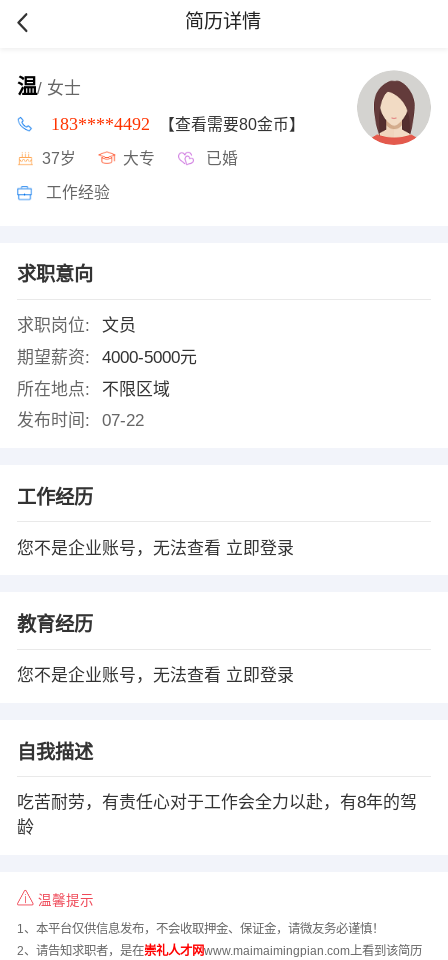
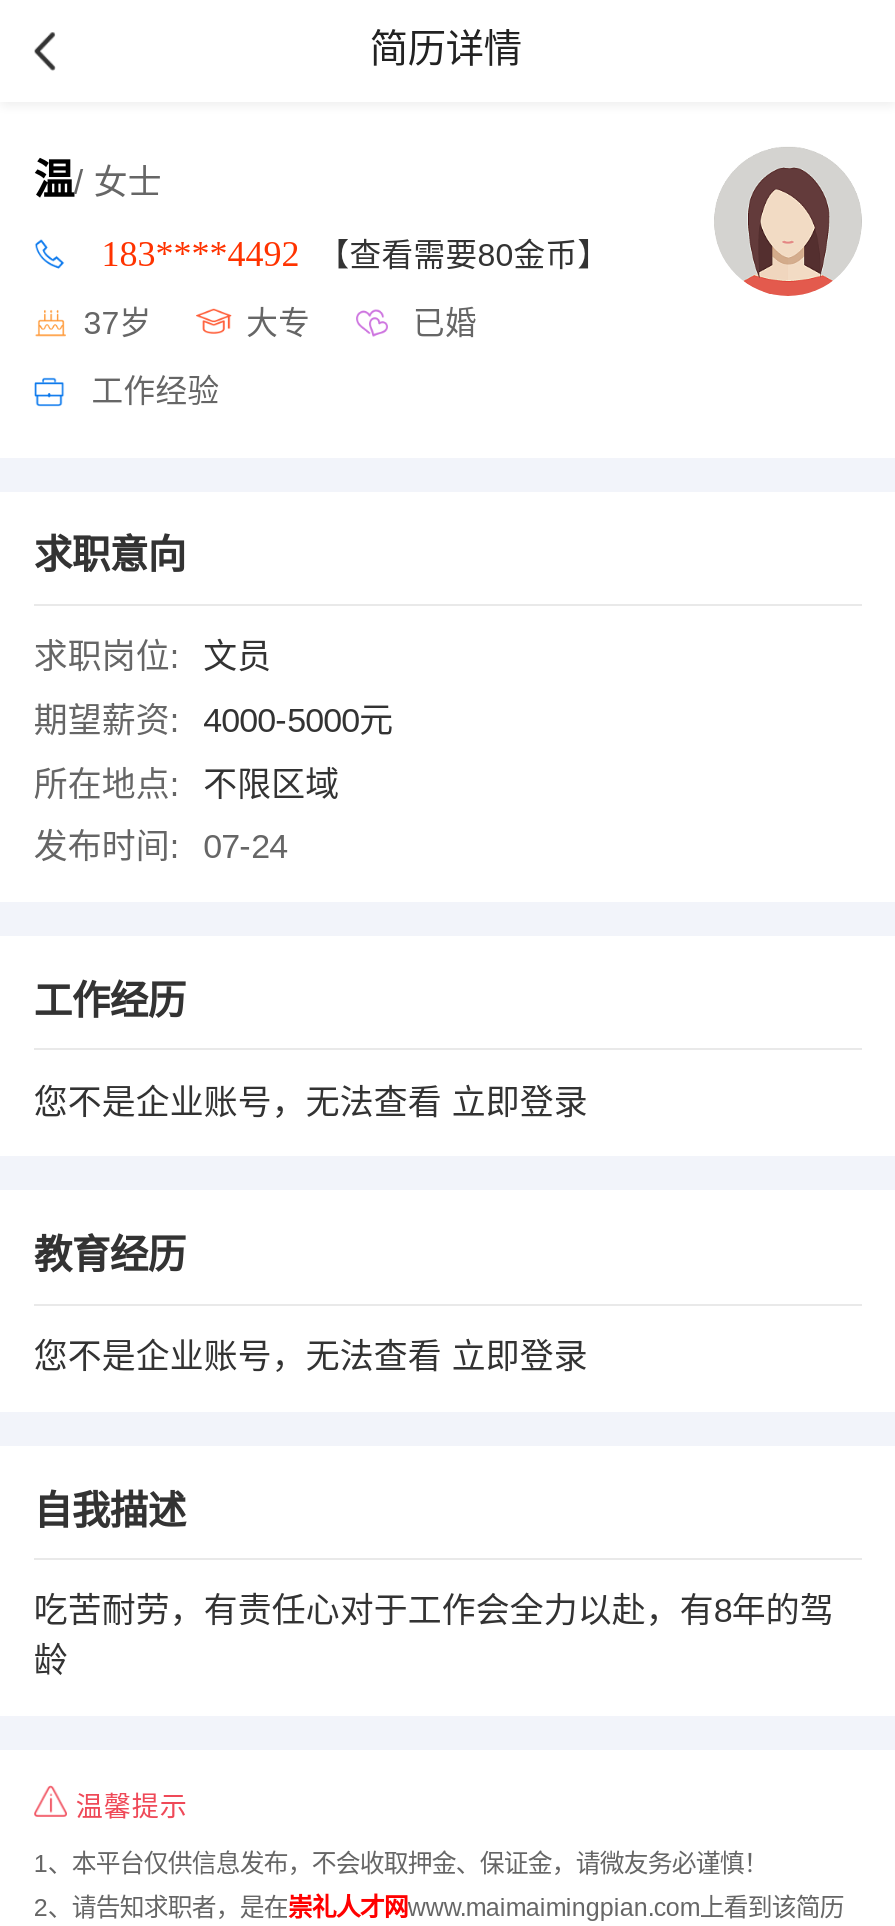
[17,411,144,430] 发布时间: 07-22 -> [34,829,287,867] 发布时间: 07-24

